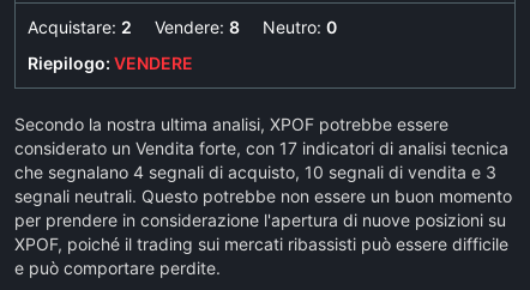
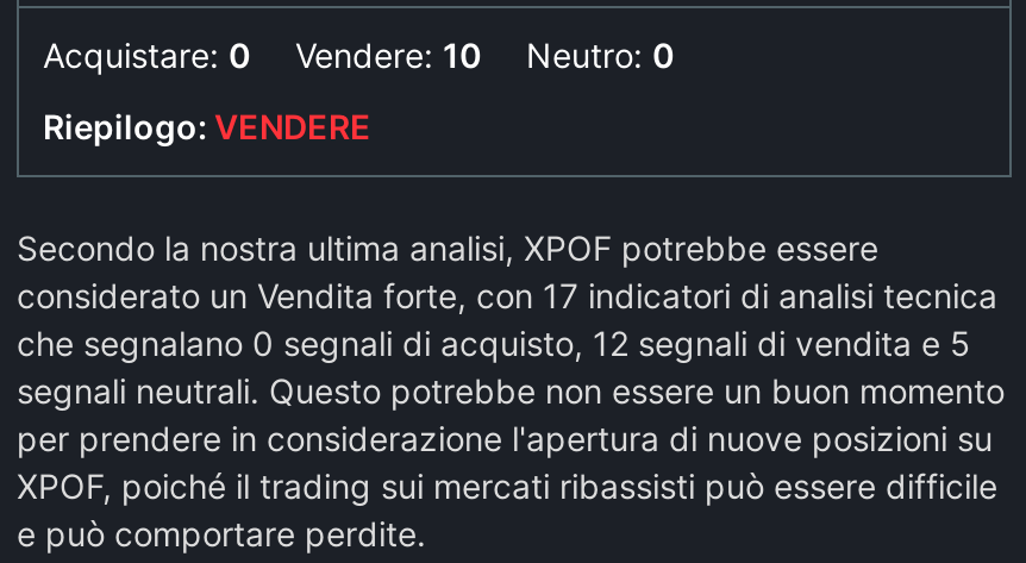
[28,16,132,37] Acquistare: 2 -> [43,33,250,74] Acquistare: 0
[155,16,240,37] Vendere: 8 -> [295,33,481,74] Vendere: 10
[14,161,496,182] che segnalano 4 segnali di acquisto, 10 segnali di vendita e 3 -> [17,321,971,362] che segnalano 0 segnali di acquisto, 12 segnali di vendita e 5

